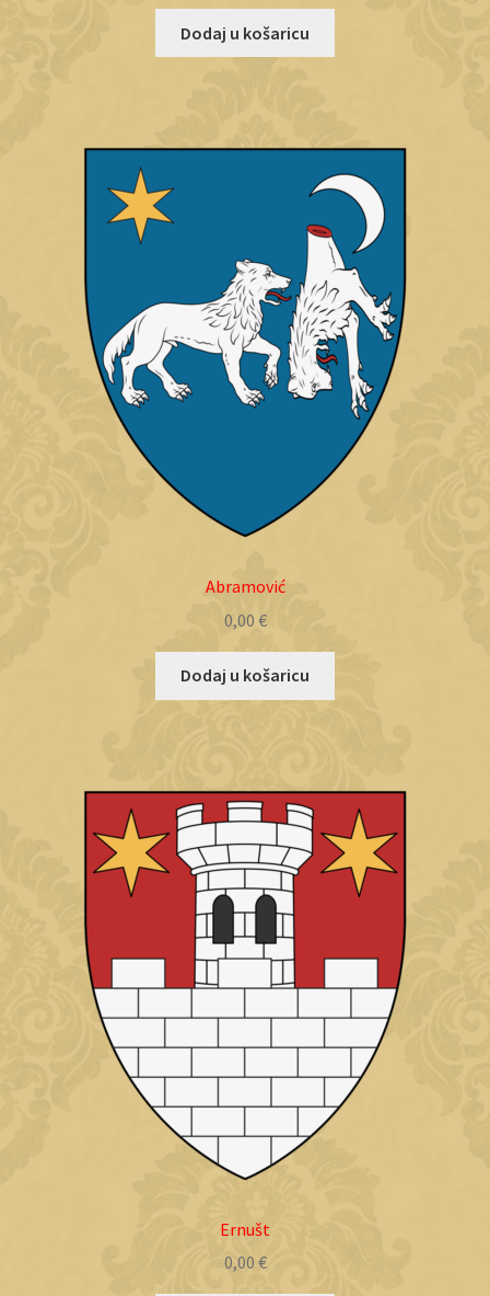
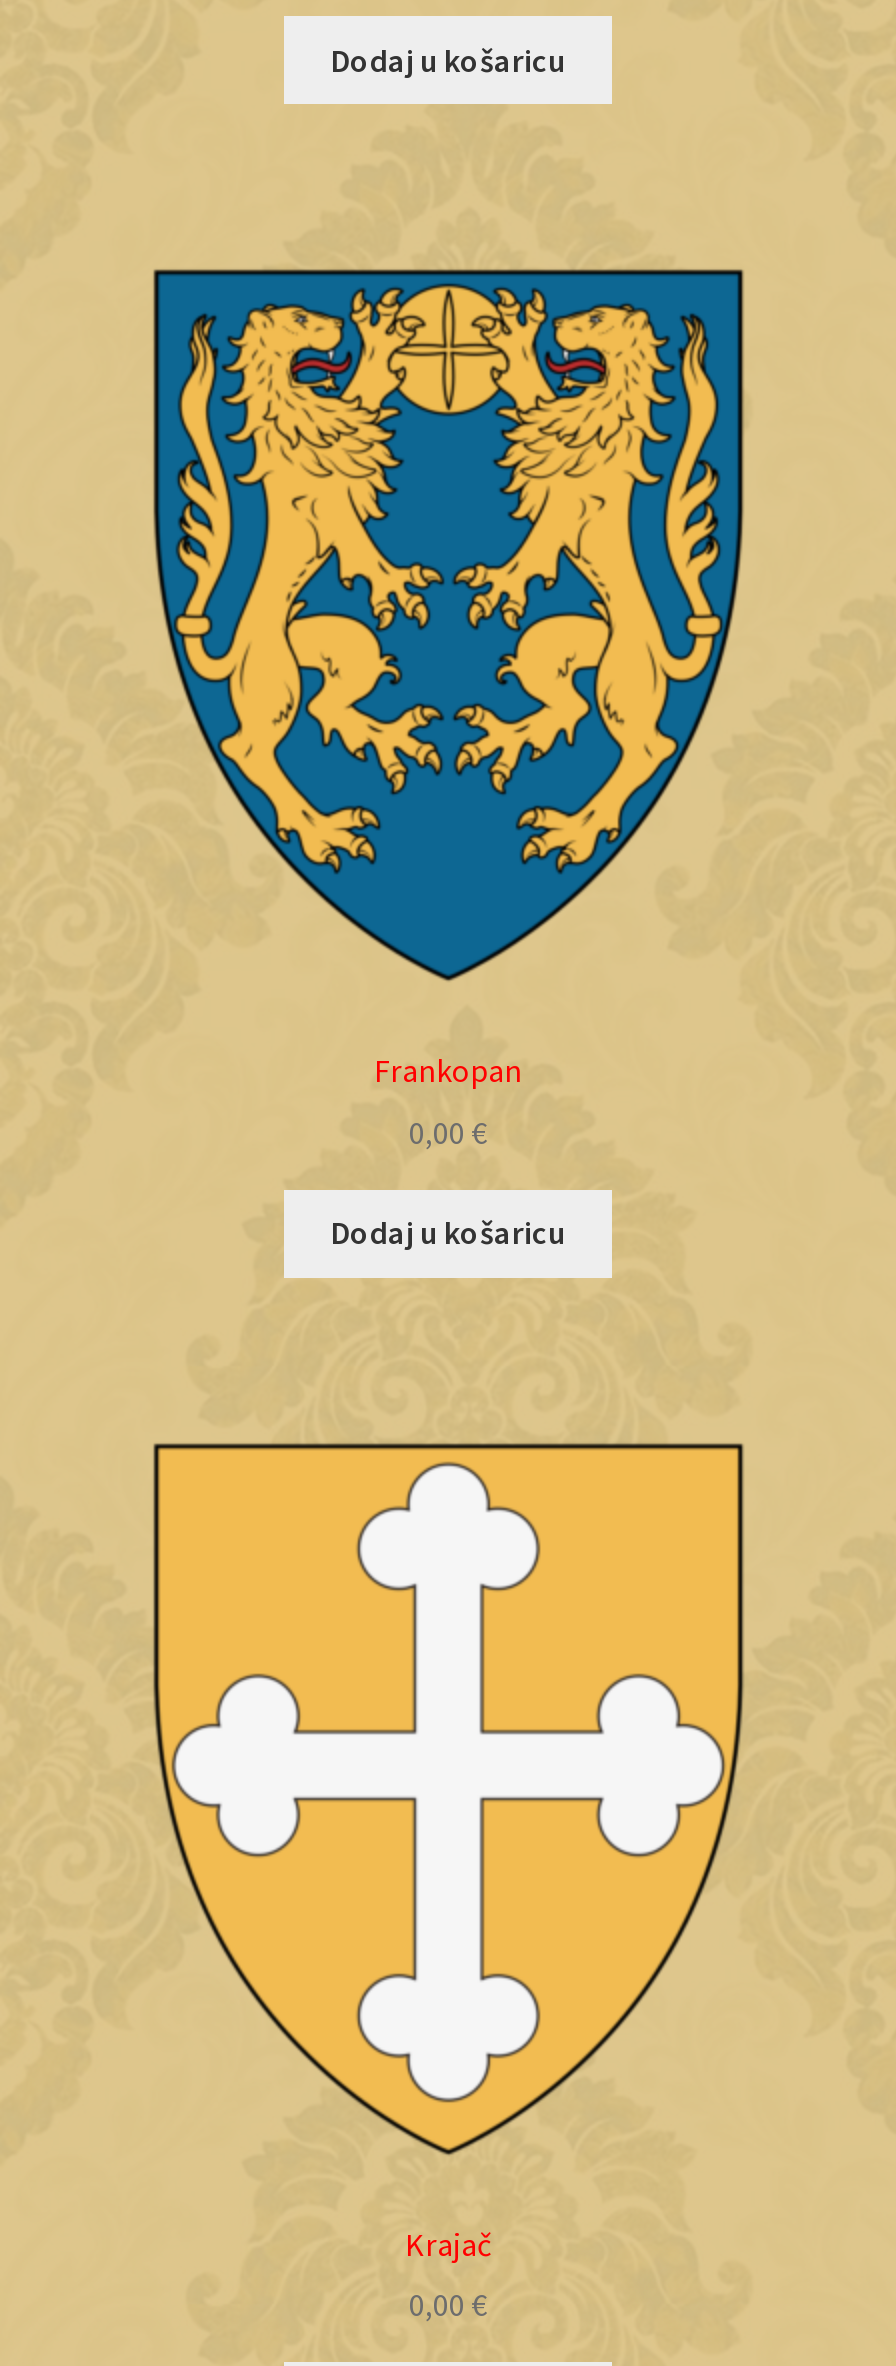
[95,156,397,478] [image] -> [174,282,724,874] [image]
[205,575,285,597] Abramović -> [374,1050,522,1090] Frankopan
[85,792,405,1240] [image] | Ernušt -> [158,1448,740,2263] [image] | Krajač

